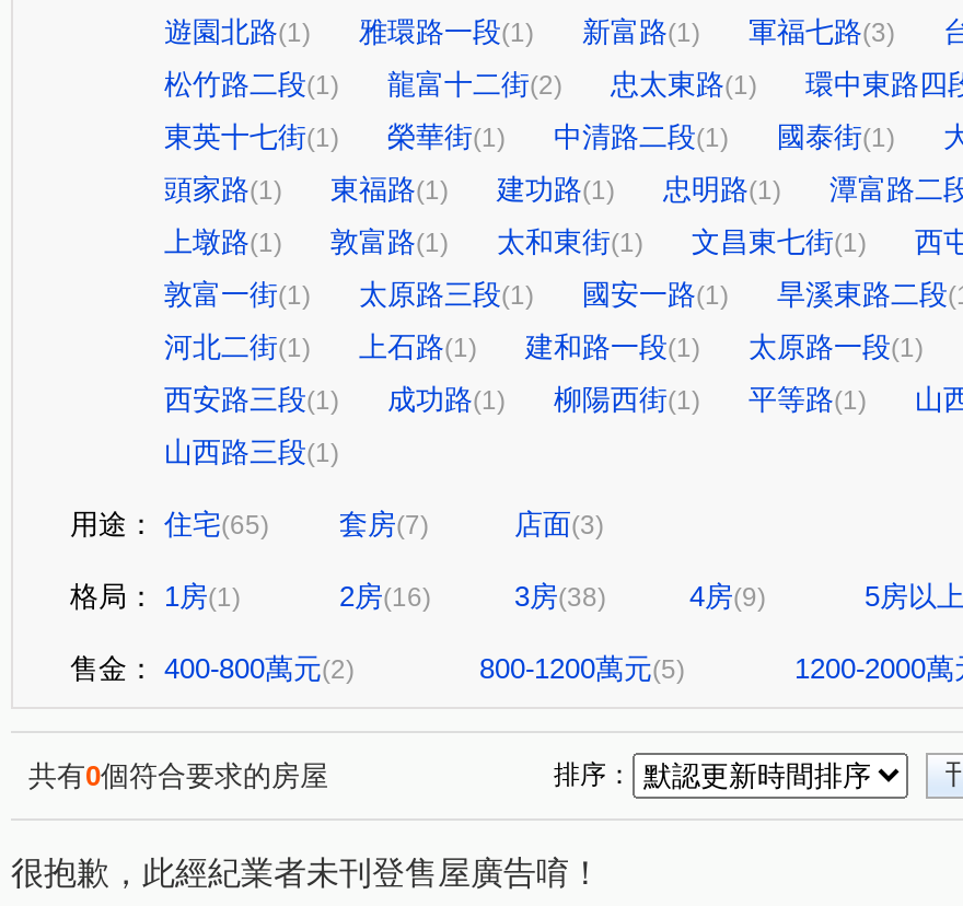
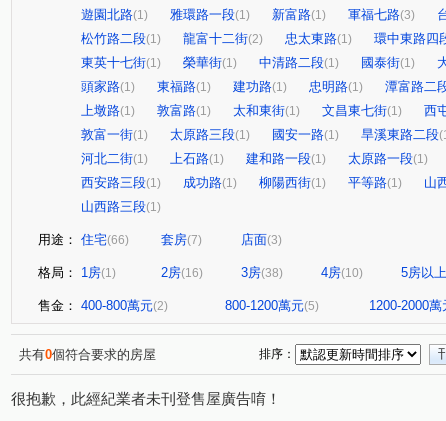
[70,508,269,541] 用途： 住宅(65) -> [38,232,129,247] 用途： 住宅(66)
[689,580,766,613] 4房(9) -> [321,265,363,280] 4房(10)

